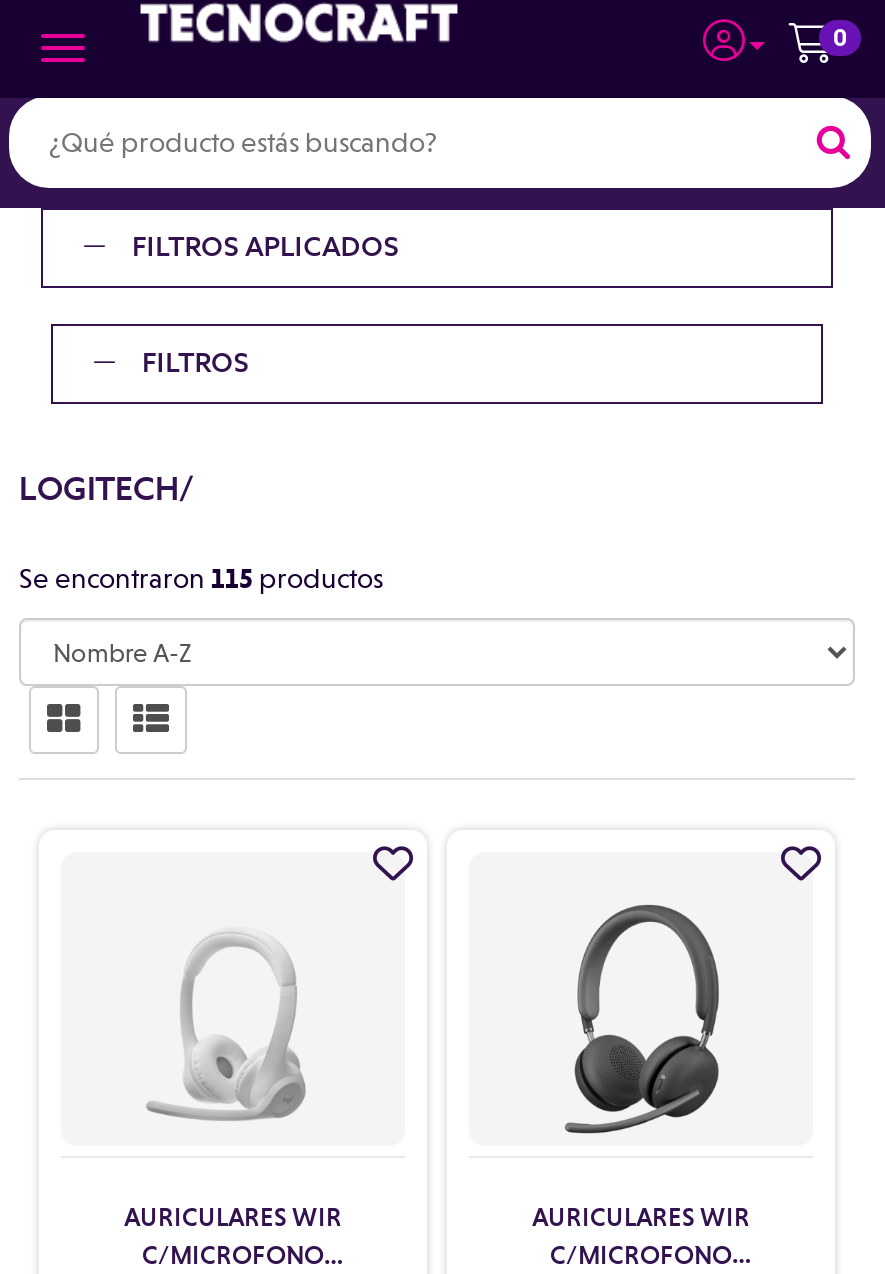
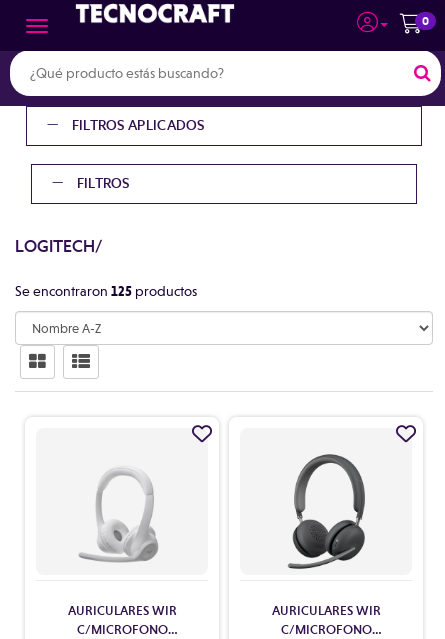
[19,562,383,594] Se encontraron 115 productos -> [15,283,197,299] Se encontraron 125 productos

